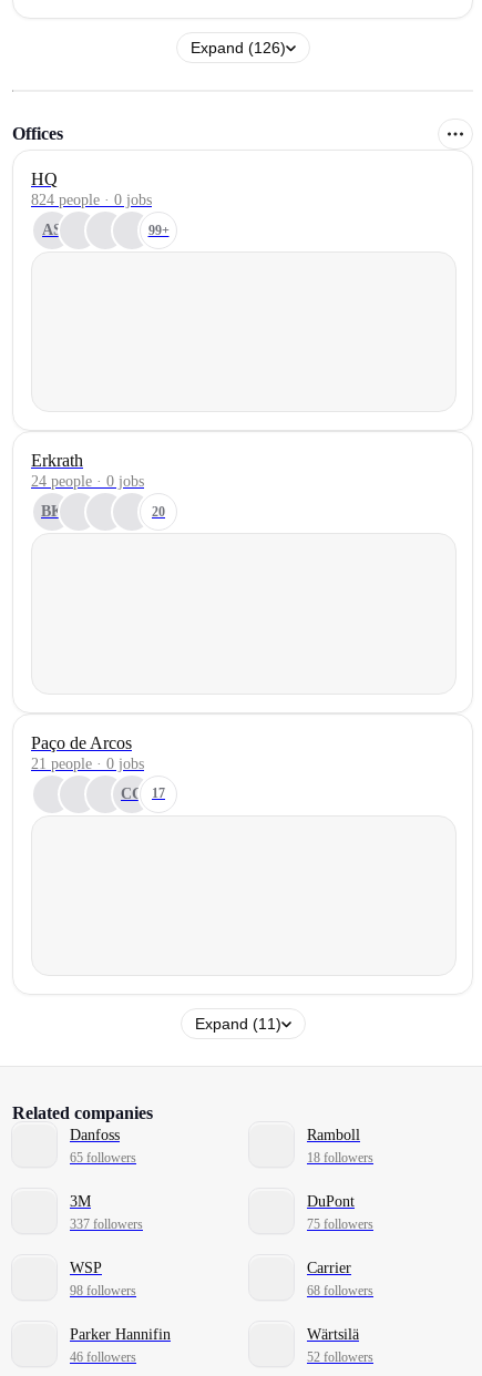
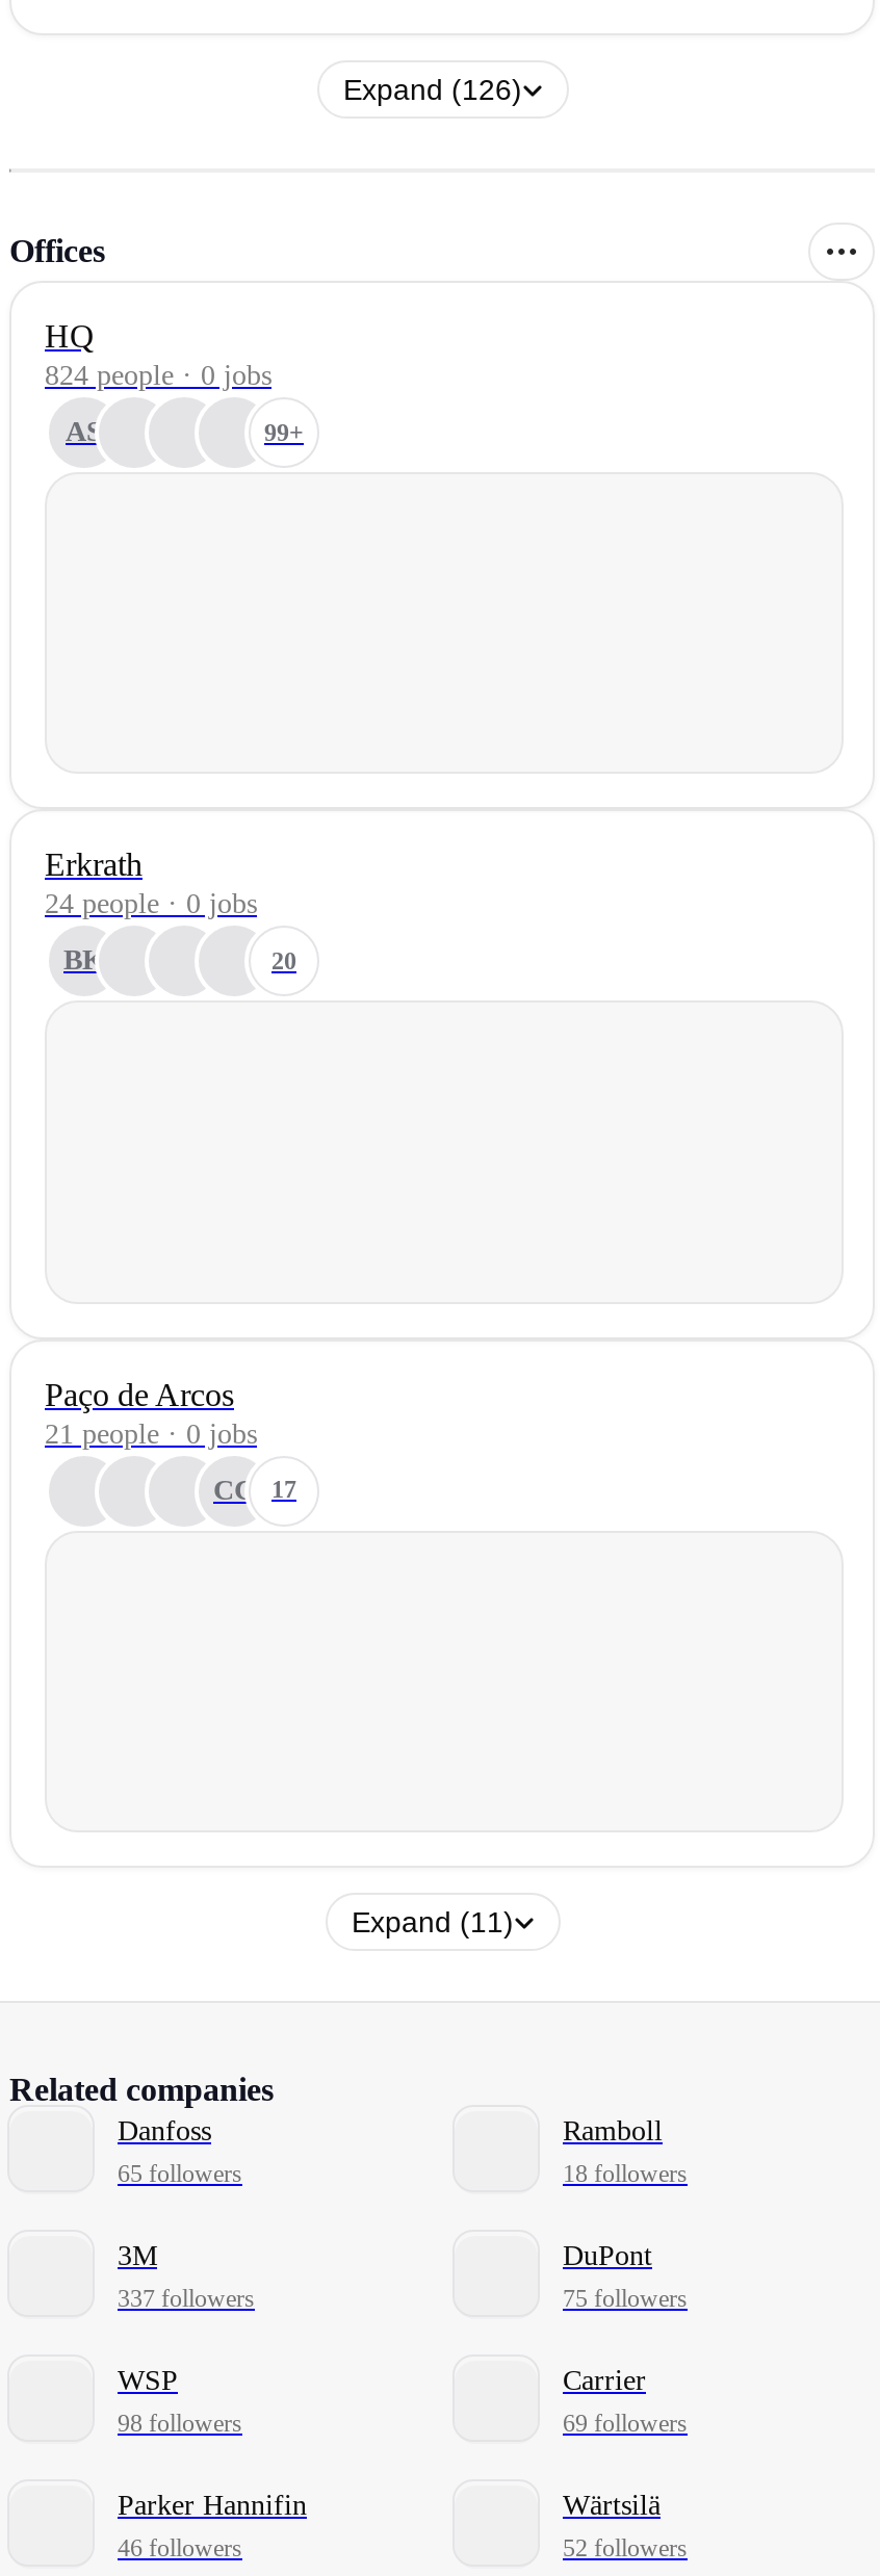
[307,1283,373,1299] 68 followers -> [563,2409,688,2438] 69 followers

